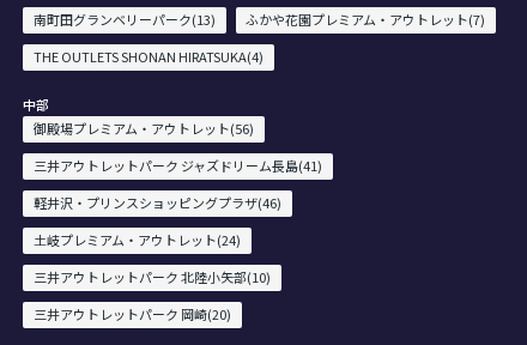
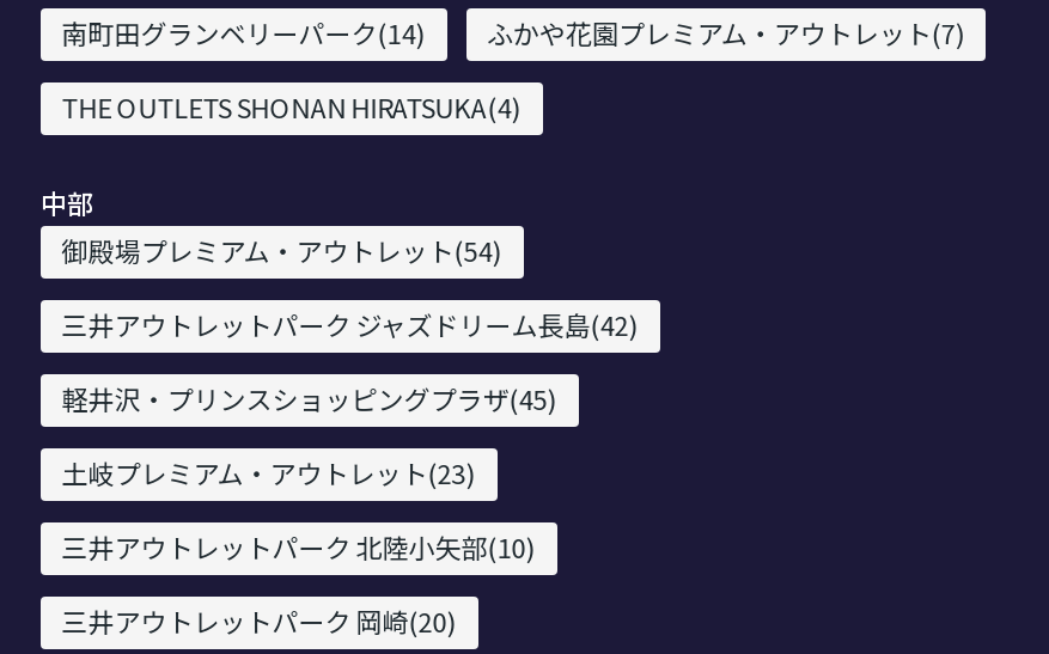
[33,10,215,29] 南町田グランベリーパーク(13) -> [62,14,425,52] 南町田グランベリーパーク(14)
[33,118,254,138] 御殿場プレミアム・アウトレット(56) -> [62,231,502,269] 御殿場プレミアム・アウトレット(54)
[33,156,322,175] 三井アウトレットパーク ジャズドリーム長島(41) -> [62,305,638,343] 三井アウトレットパーク ジャズドリーム長島(42)
[33,193,281,212] 軽井沢・プリンスショッピングプラザ(46) -> [62,379,557,417] 軽井沢・プリンスショッピングプラザ(45)
[33,230,241,249] 土岐プレミアム・アウトレット(24) -> [62,453,476,491] 土岐プレミアム・アウトレット(23)

